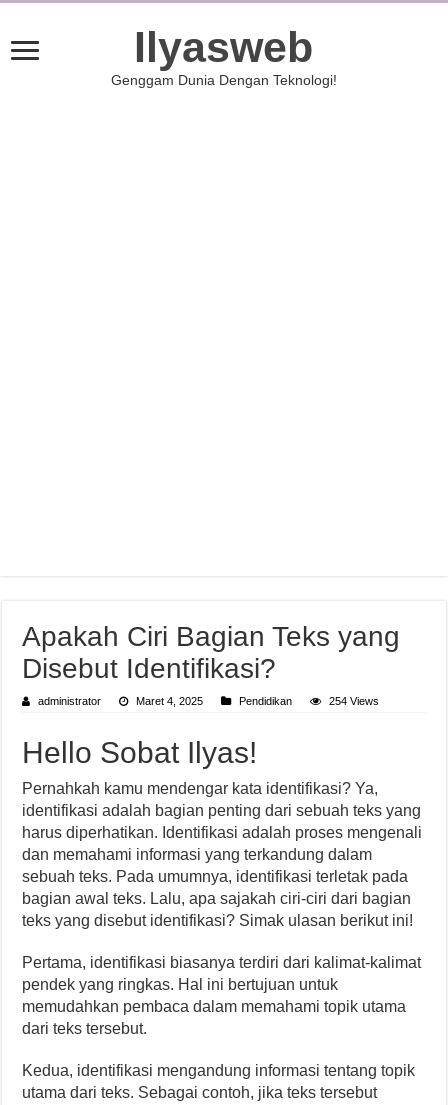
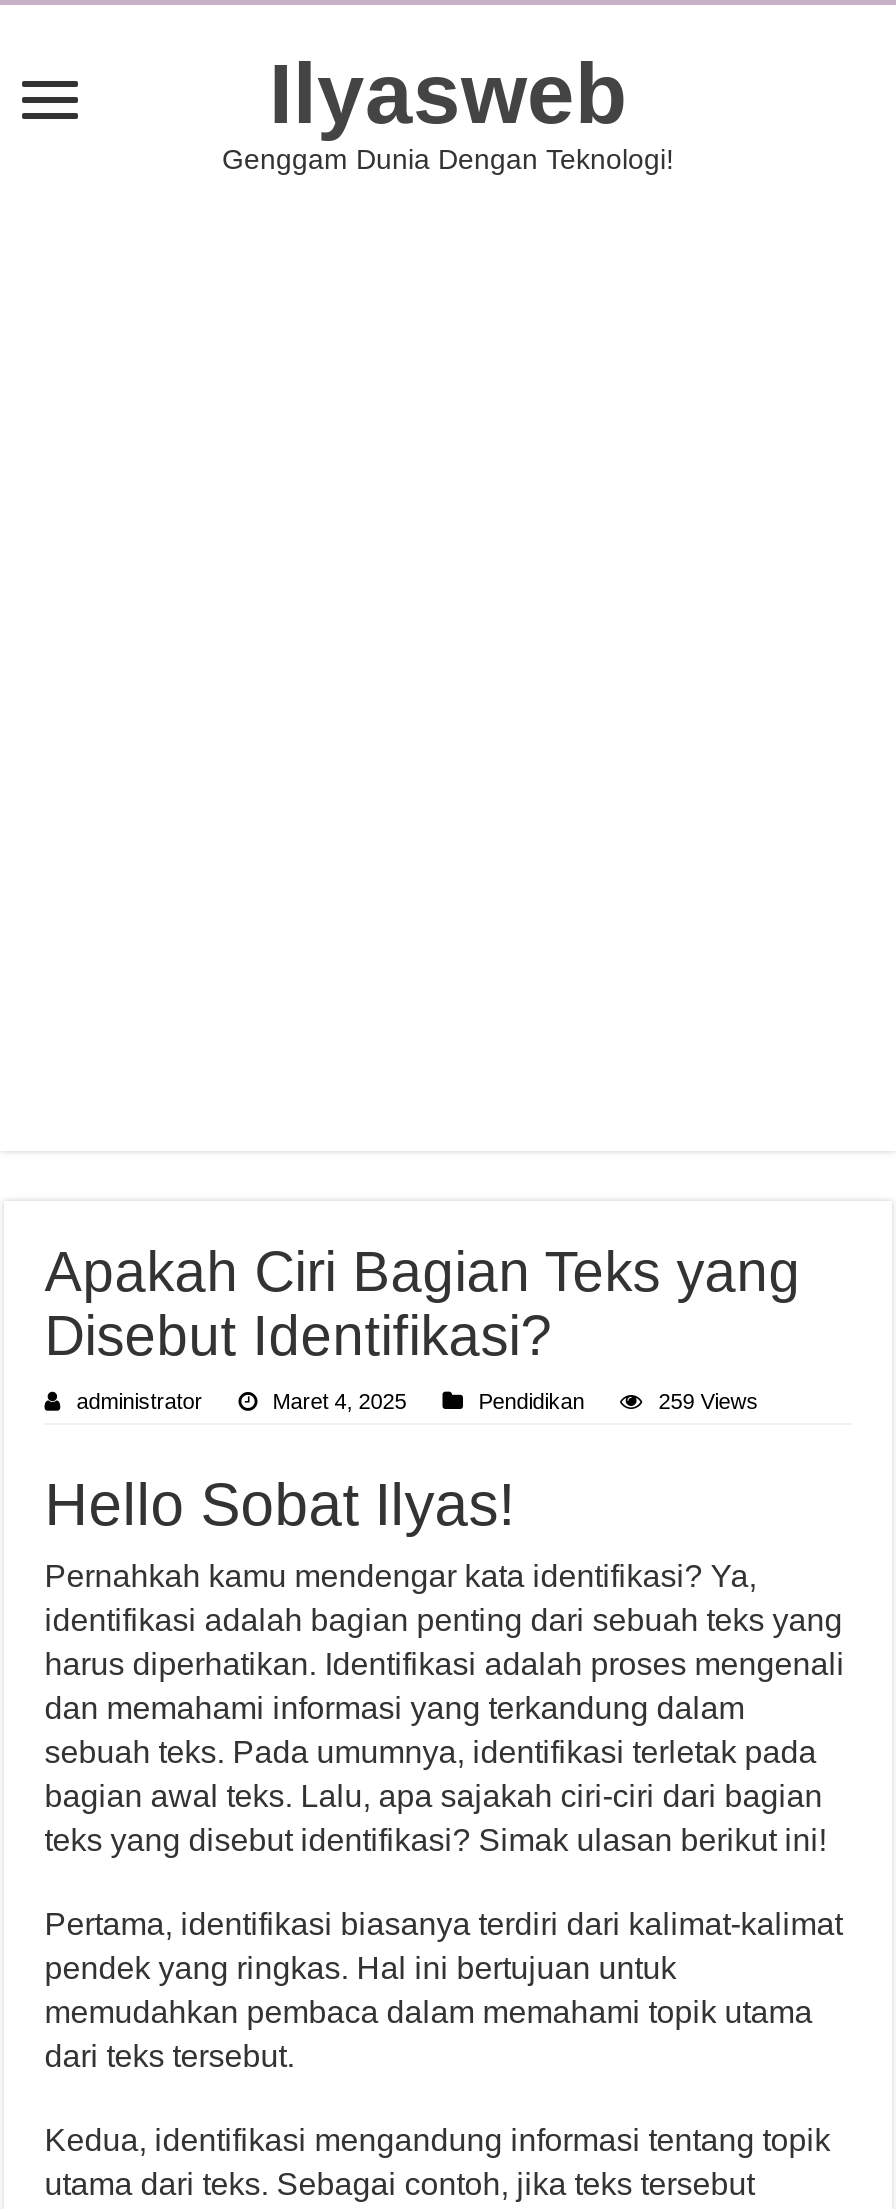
[329,695,379,707] 254 Views -> [658,1389,758,1413] 259 Views

